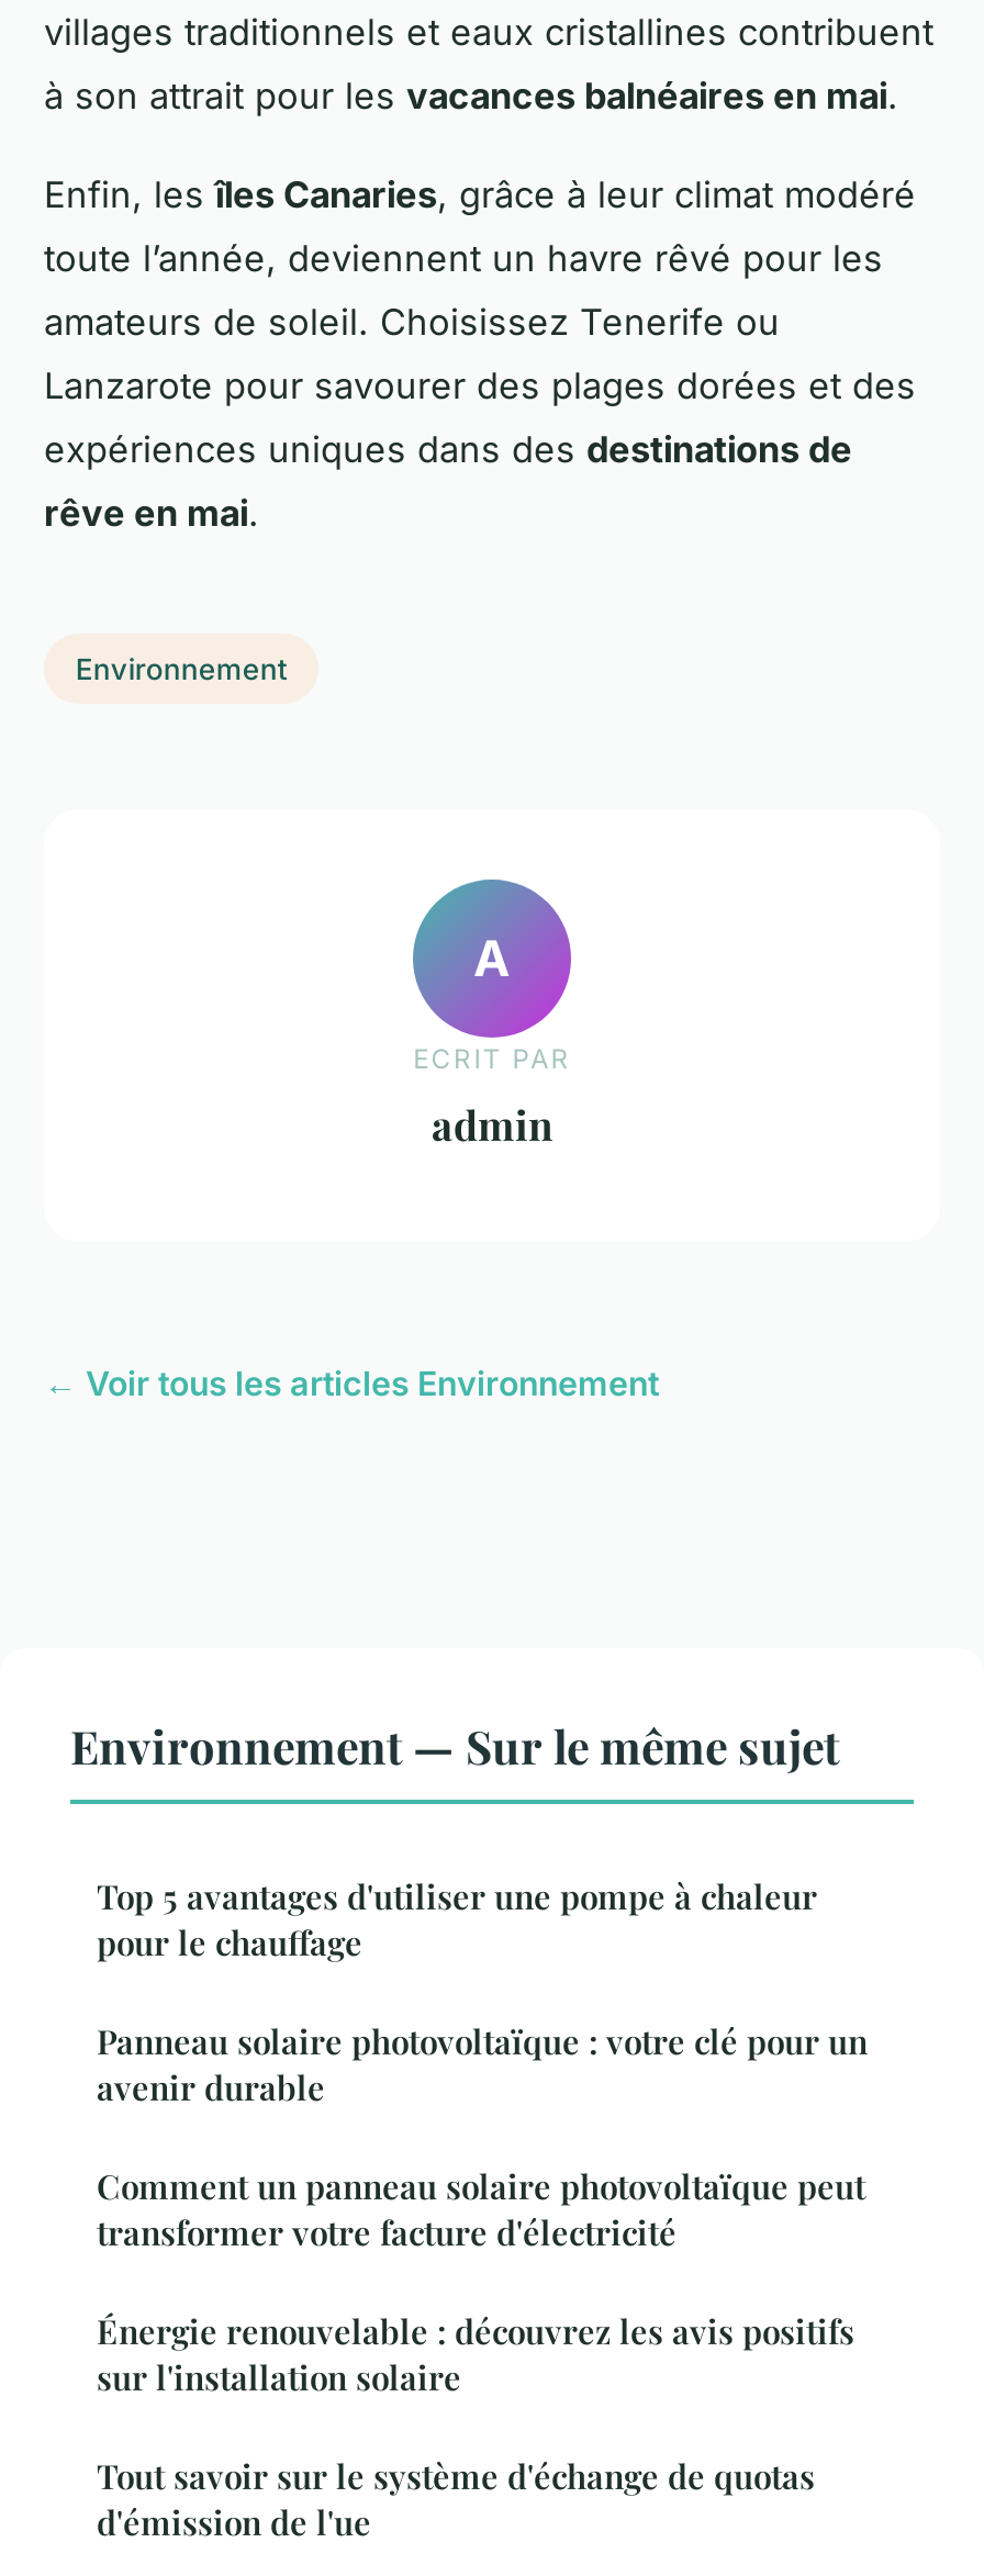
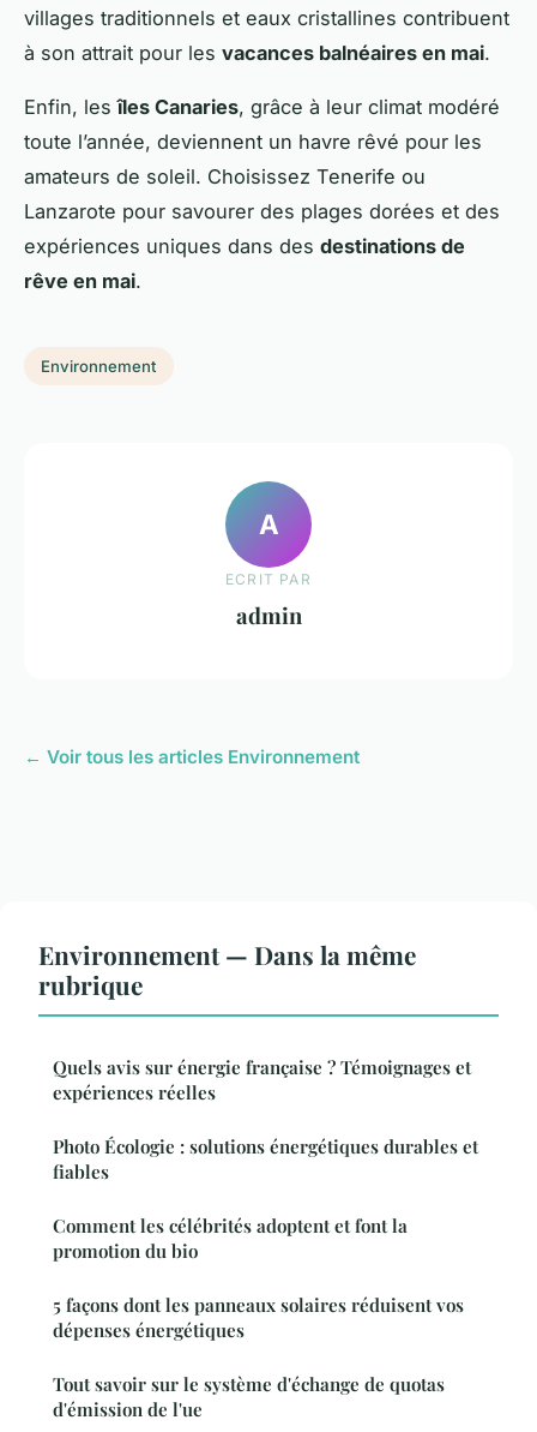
[70,1714,839,1776] Environnement — Sur le même sujet -> [38,938,416,1001] Environnement — Dans la même | rubrique
[97,1875,817,1965] Top 5 avantages d'utiliser une pompe à chaleur | pour le chauffage -> [53,1055,471,1105] Quels avis sur énergie française ? Témoignages et | expériences réelles
[97,2020,868,2110] Panneau solaire photovoltaïque : votre clé pour un | avenir durable -> [53,1135,478,1184] Photo Écologie : solutions énergétiques durables et | fiables
[97,2165,865,2255] Comment un panneau solaire photovoltaïque peut | transformer votre facture d'électricité -> [53,1214,408,1263] Comment les célébrités adoptent et font la | promotion du bio
[97,2310,854,2400] Énergie renouvelable : découvrez les avis positifs | sur l'installation solaire -> [53,1293,464,1342] 5 façons dont les panneaux solaires réduisent vos | dépenses énergétiques

